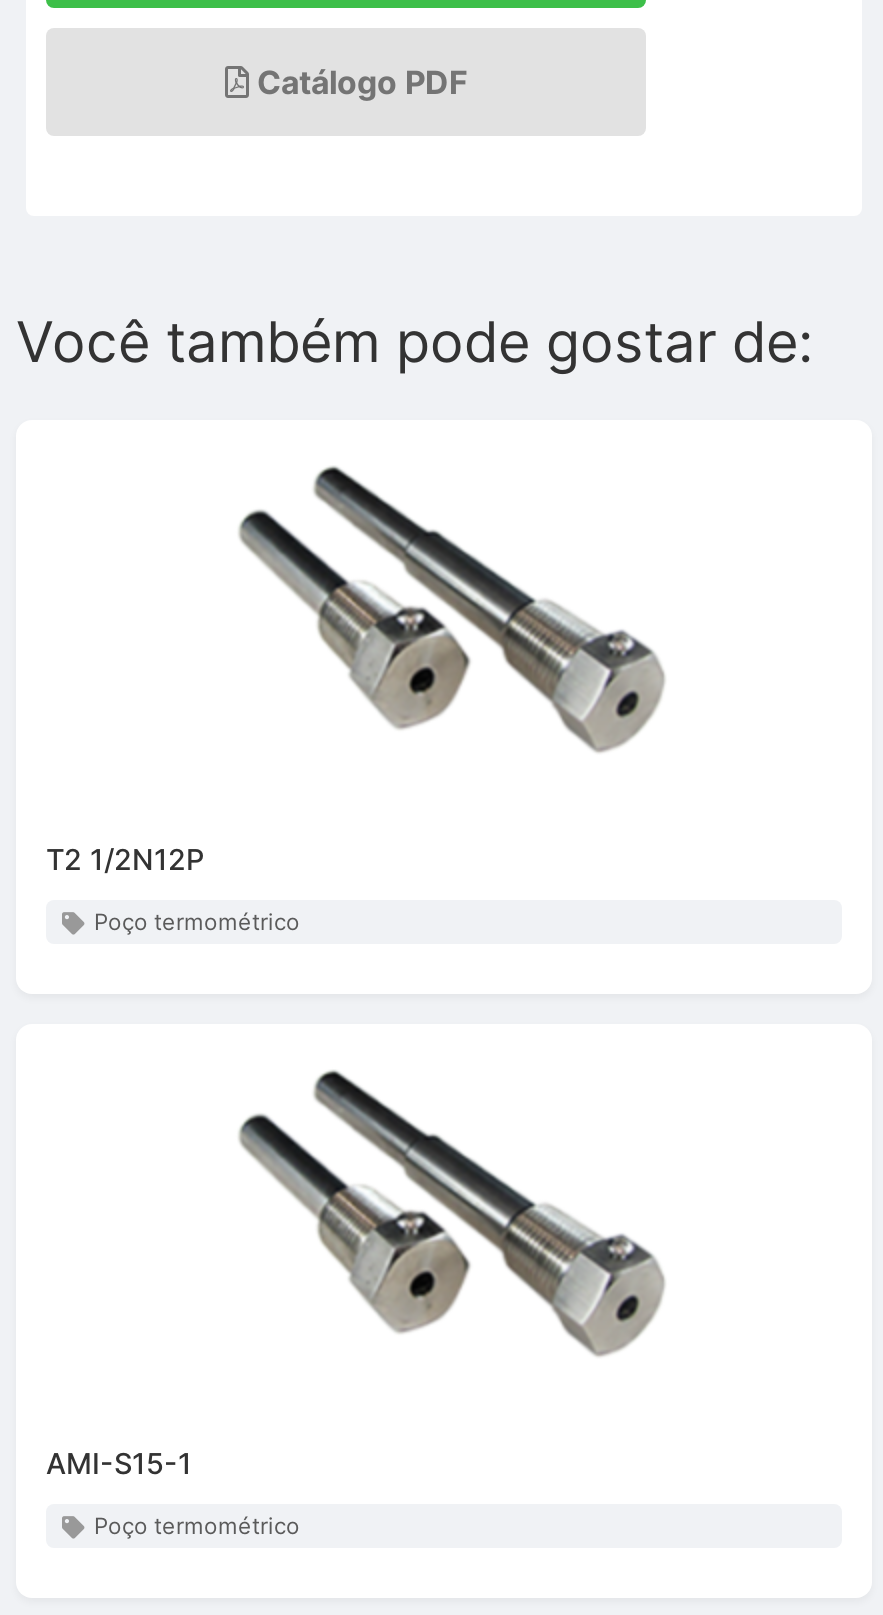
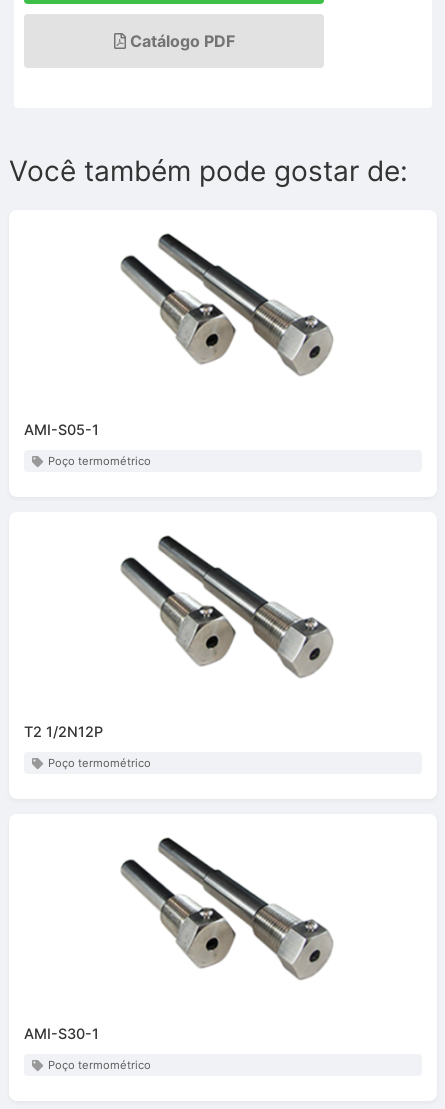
none -> [24,421,151,468] AMI-S05-1 | Poço termométrico
[46,1446,192,1480] AMI-S15-1 -> [24,1025,99,1042] AMI-S30-1

